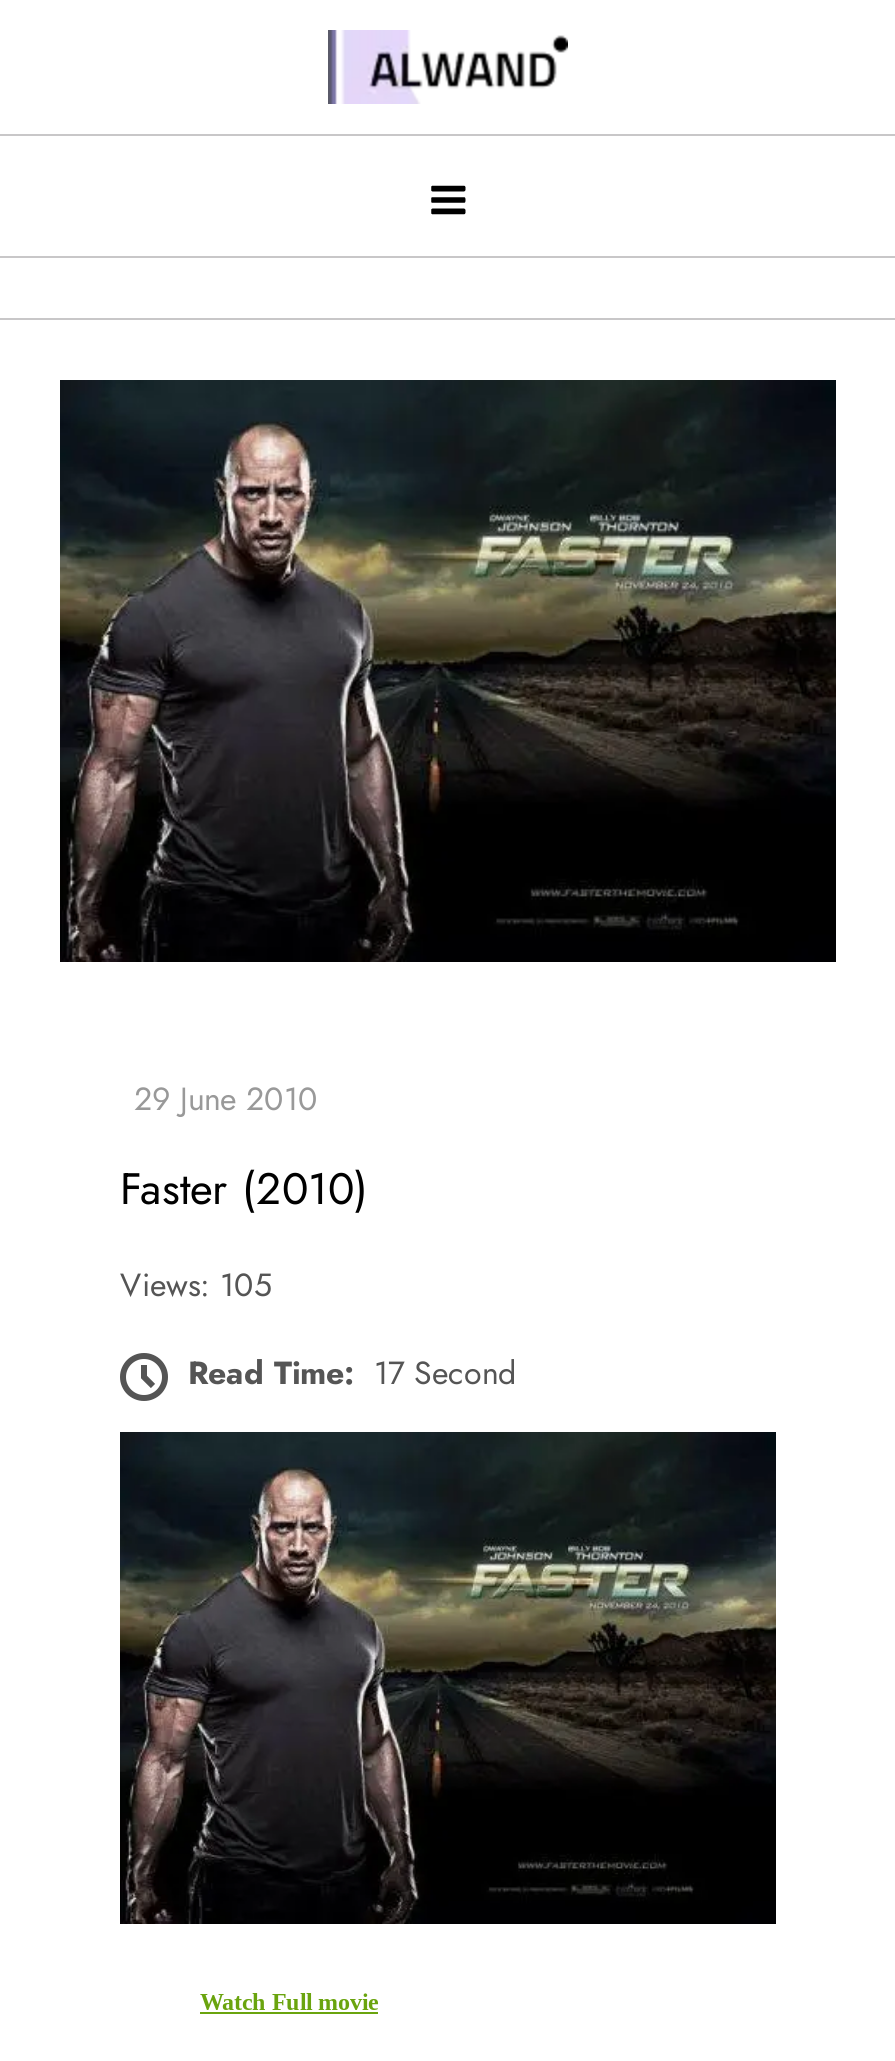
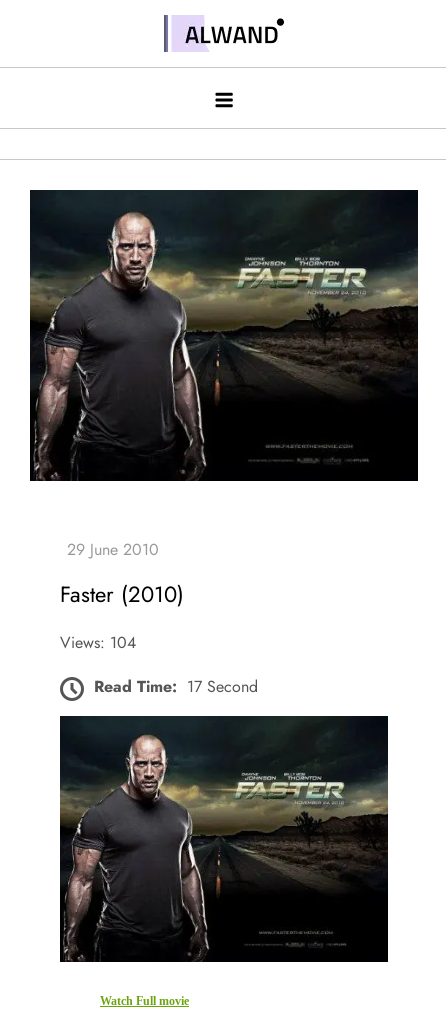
[120,1262,272,1308] Views: 105 -> [60,631,136,654] Views: 104

